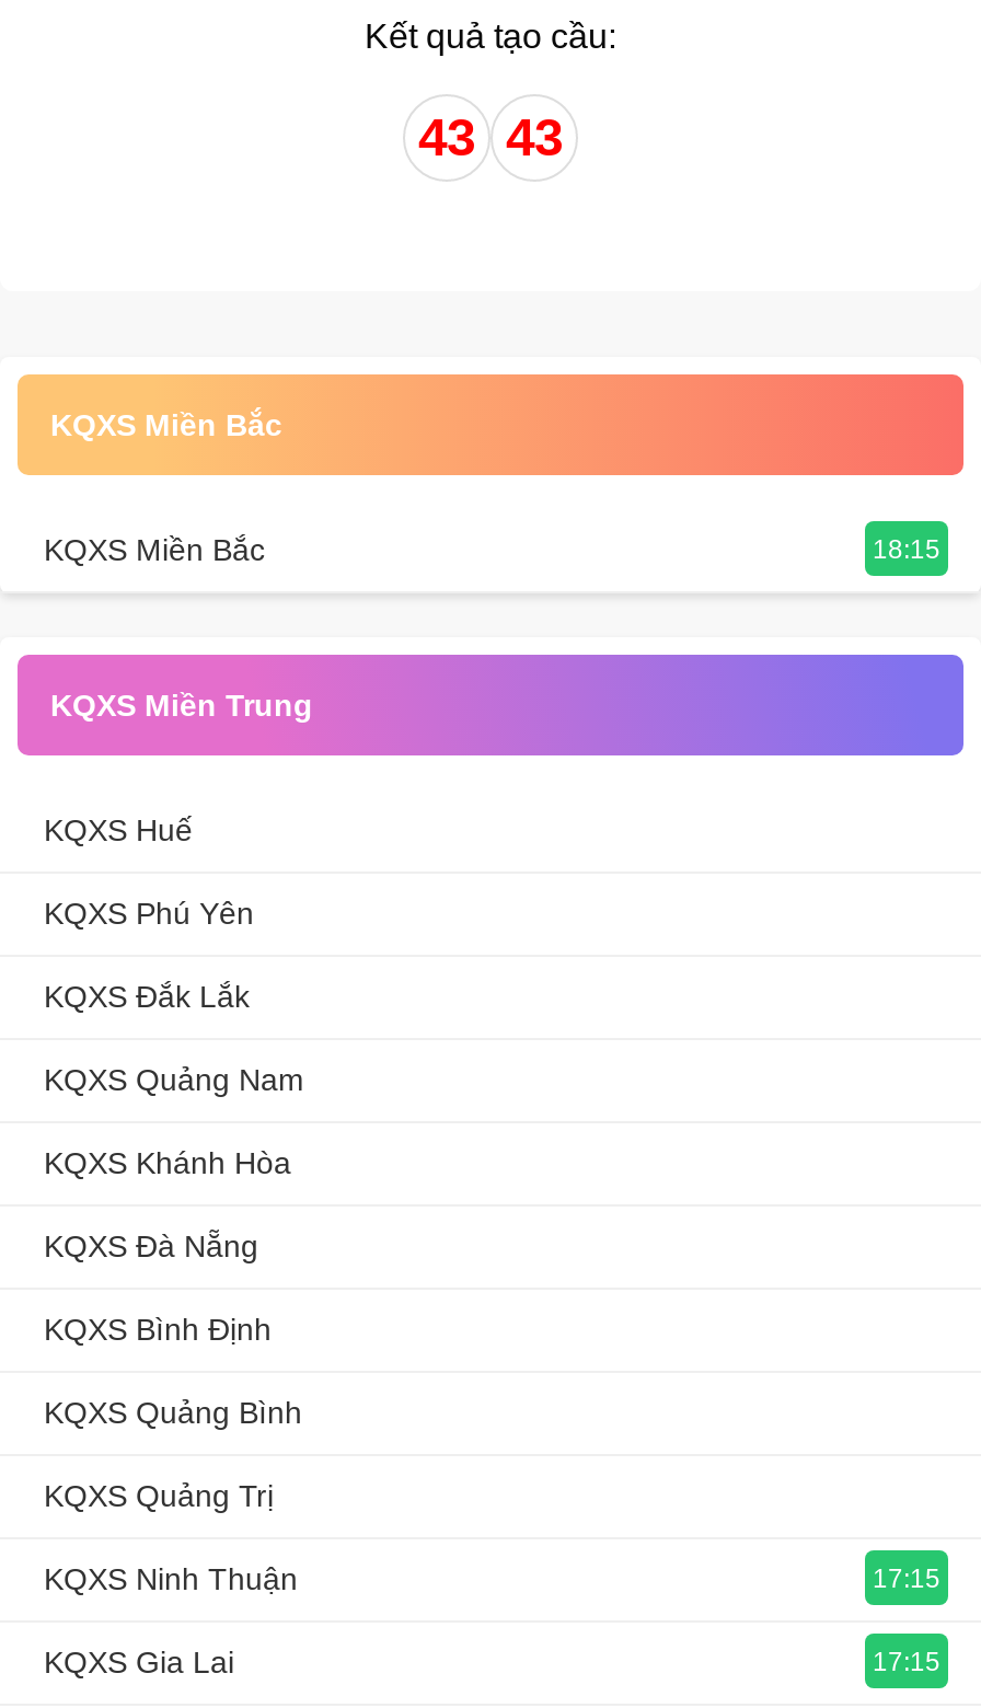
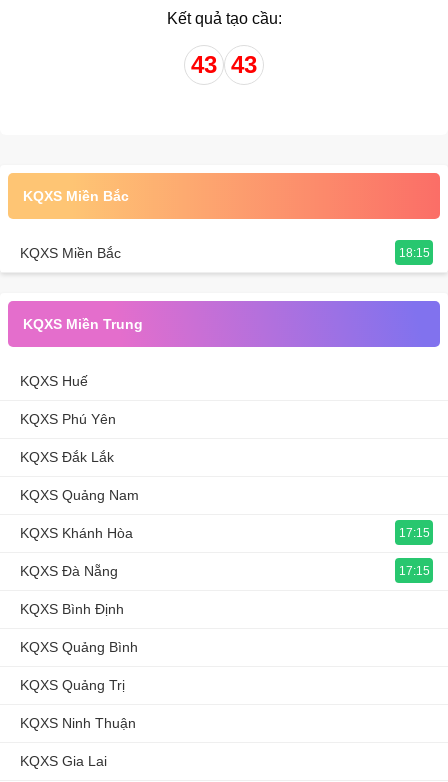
none -> [398,526,429,540] 17:15
none -> [398,564,429,578] 17:15
[873,1563,940,1593] 17:15 -> none
[873,1646,940,1676] 17:15 -> none

